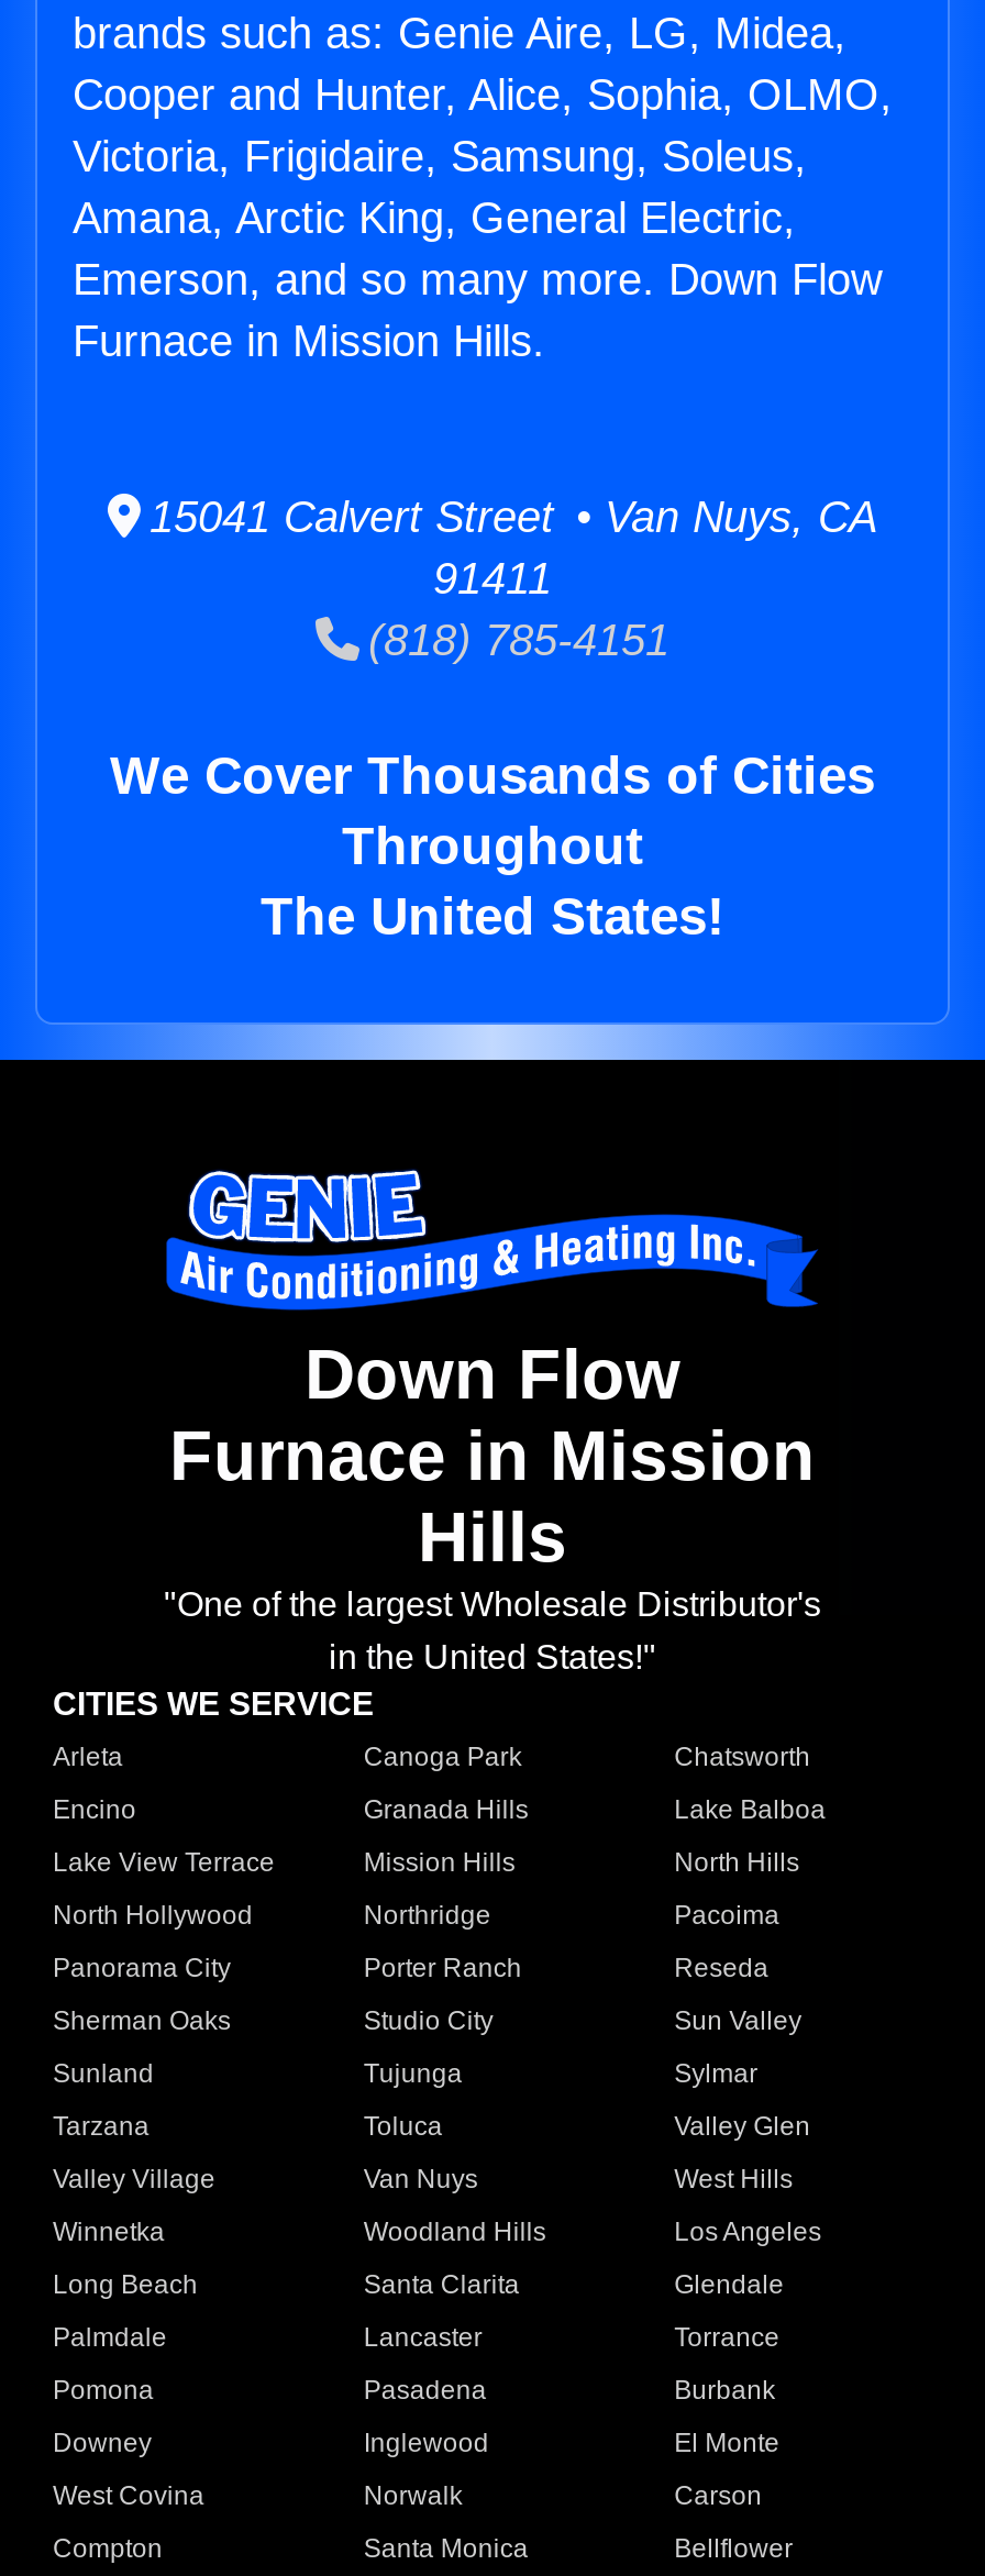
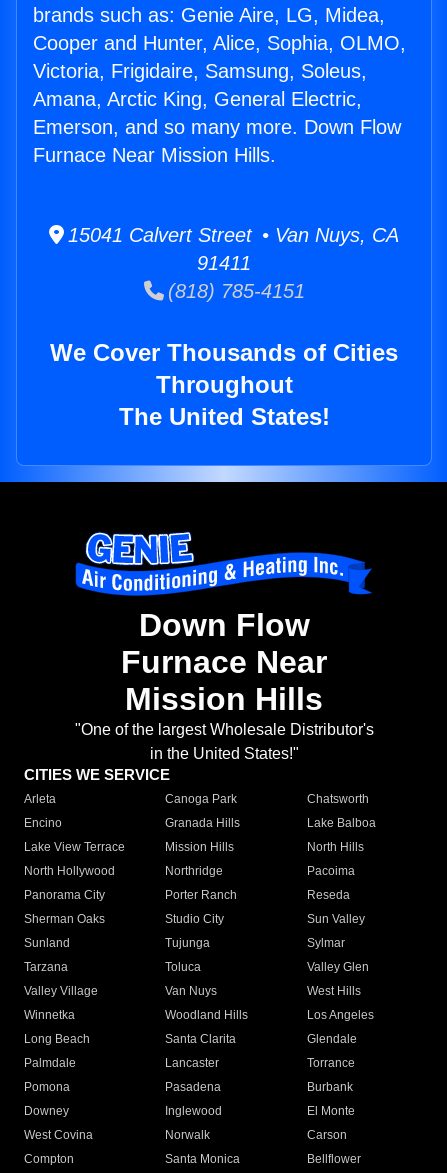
[73,317,545,365] Furnace in Mission Hills. -> [33,144,276,166] Furnace Near Mission Hills.
[169,1417,816,1577] Furnace in Mission | Hills -> [121,644,327,717] Furnace Near | Mission Hills

